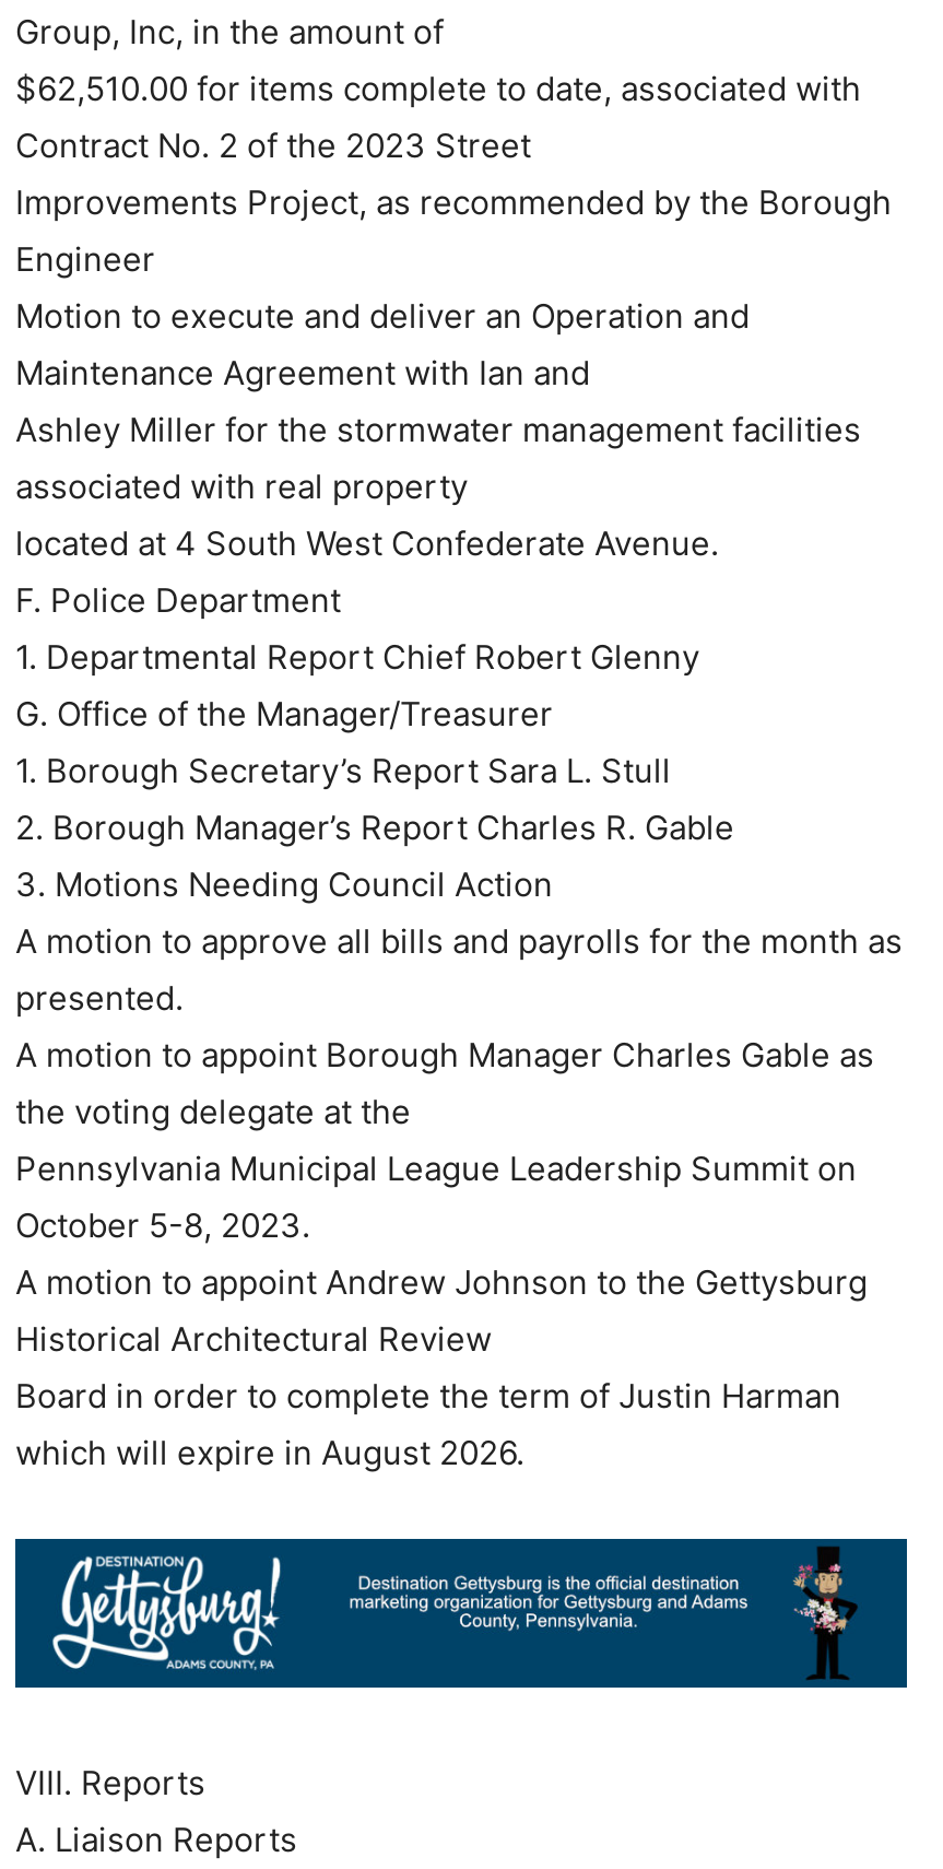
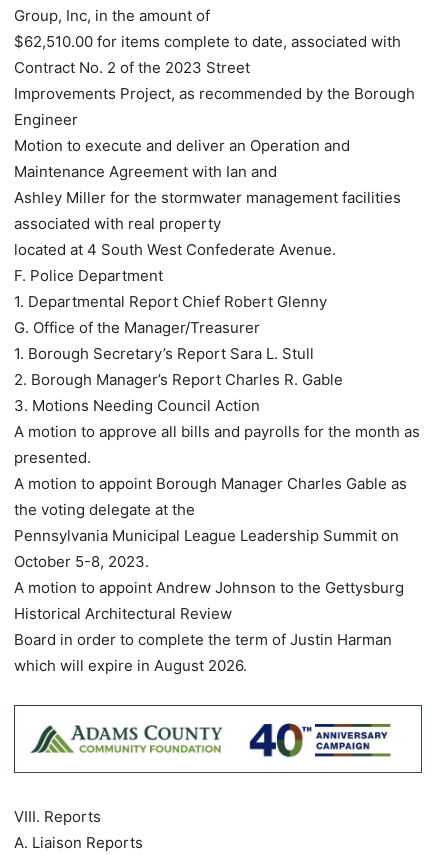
[15,1539,907,1688] [image] -> [13,704,423,774] [image]

